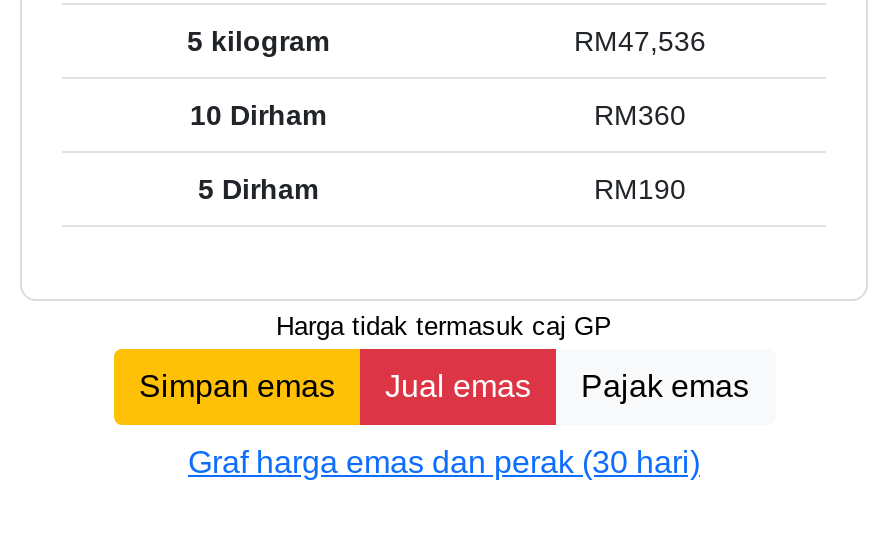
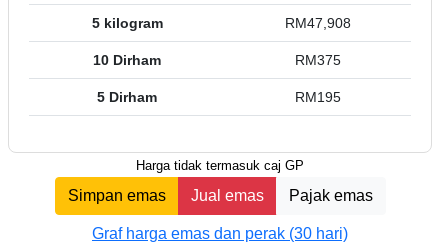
[574,25,706,57] RM47,536 -> [285,15,351,31] RM47,908
[594,99,686,131] RM360 -> [295,52,341,68] RM375
[594,173,686,205] RM190 -> [295,89,341,105] RM195

